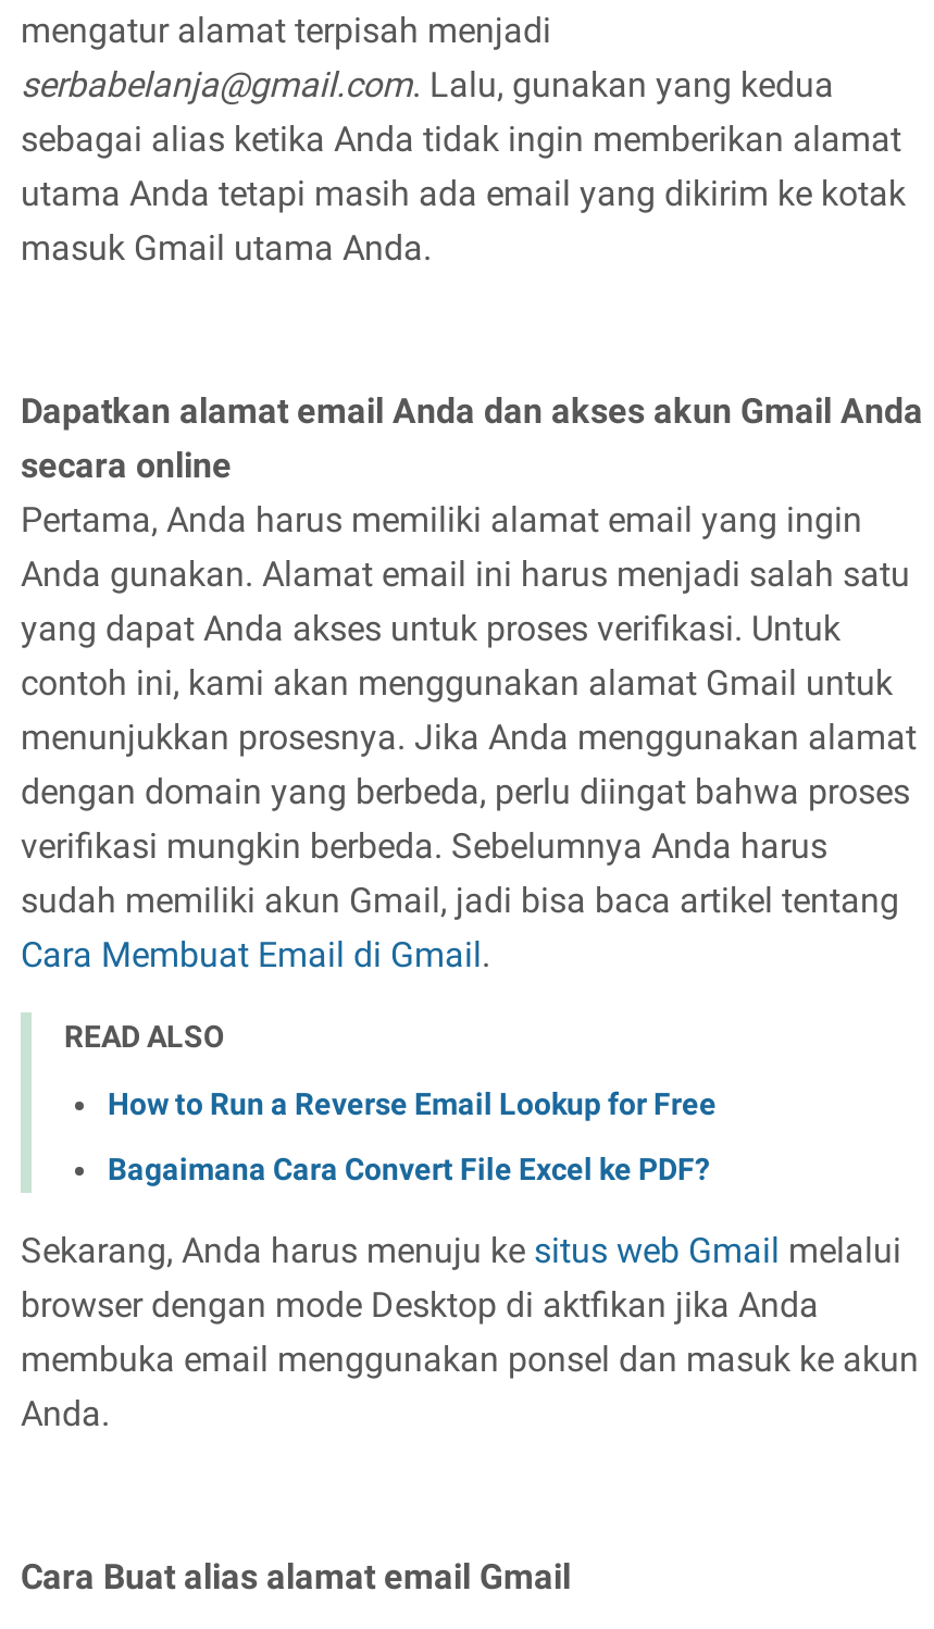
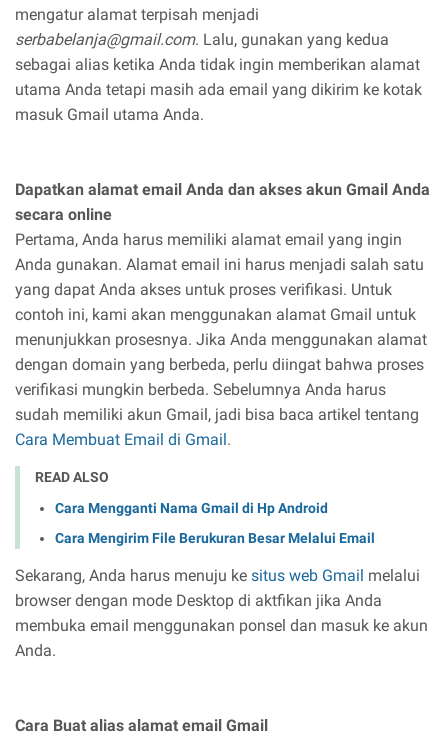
[108,1087,717,1122] How to Run a Reverse Email Lookup for Free -> [55,500,328,516] Cara Mengganti Nama Gmail di Hp Android
[108,1152,710,1187] Bagaimana Cara Convert File Excel ke PDF? -> [55,530,375,546] Cara Mengirim File Berukuran Besar Melalui Email

